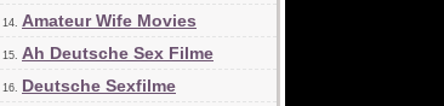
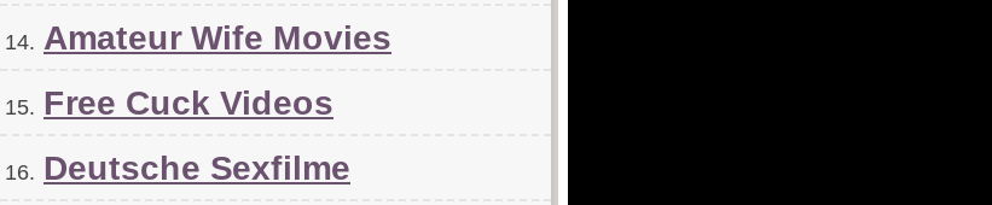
[2,43,214,63] 15. Ah Deutsche Sex Filme -> [5,83,333,122] 15. Free Cuck Videos

